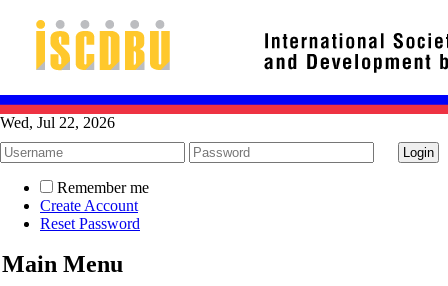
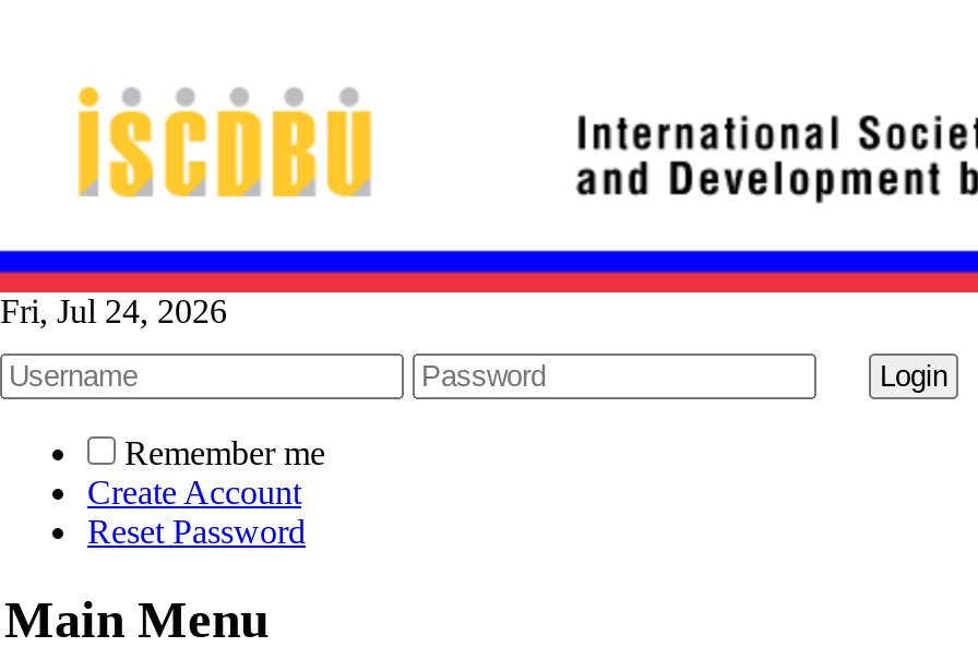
[0,114,115,131] Wed, Jul 22, 2026 -> [0,292,227,329] Fri, Jul 24, 2026

